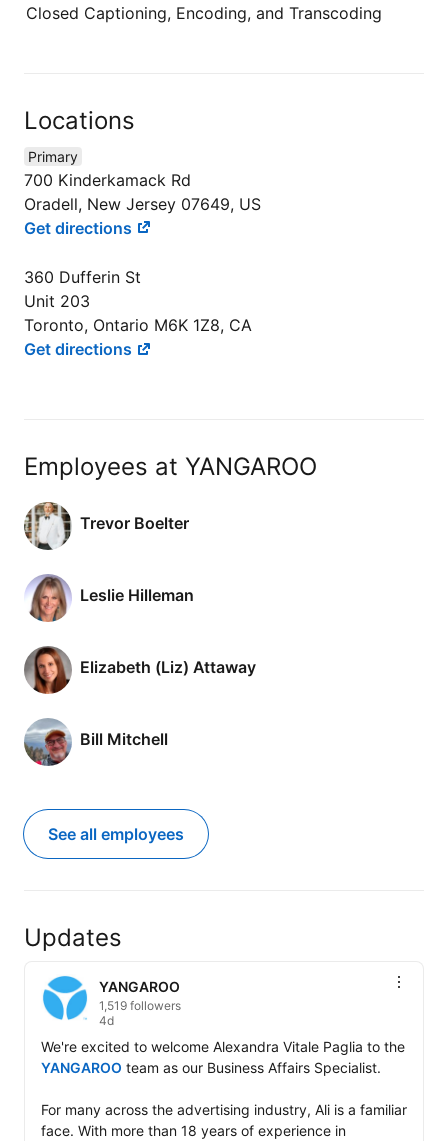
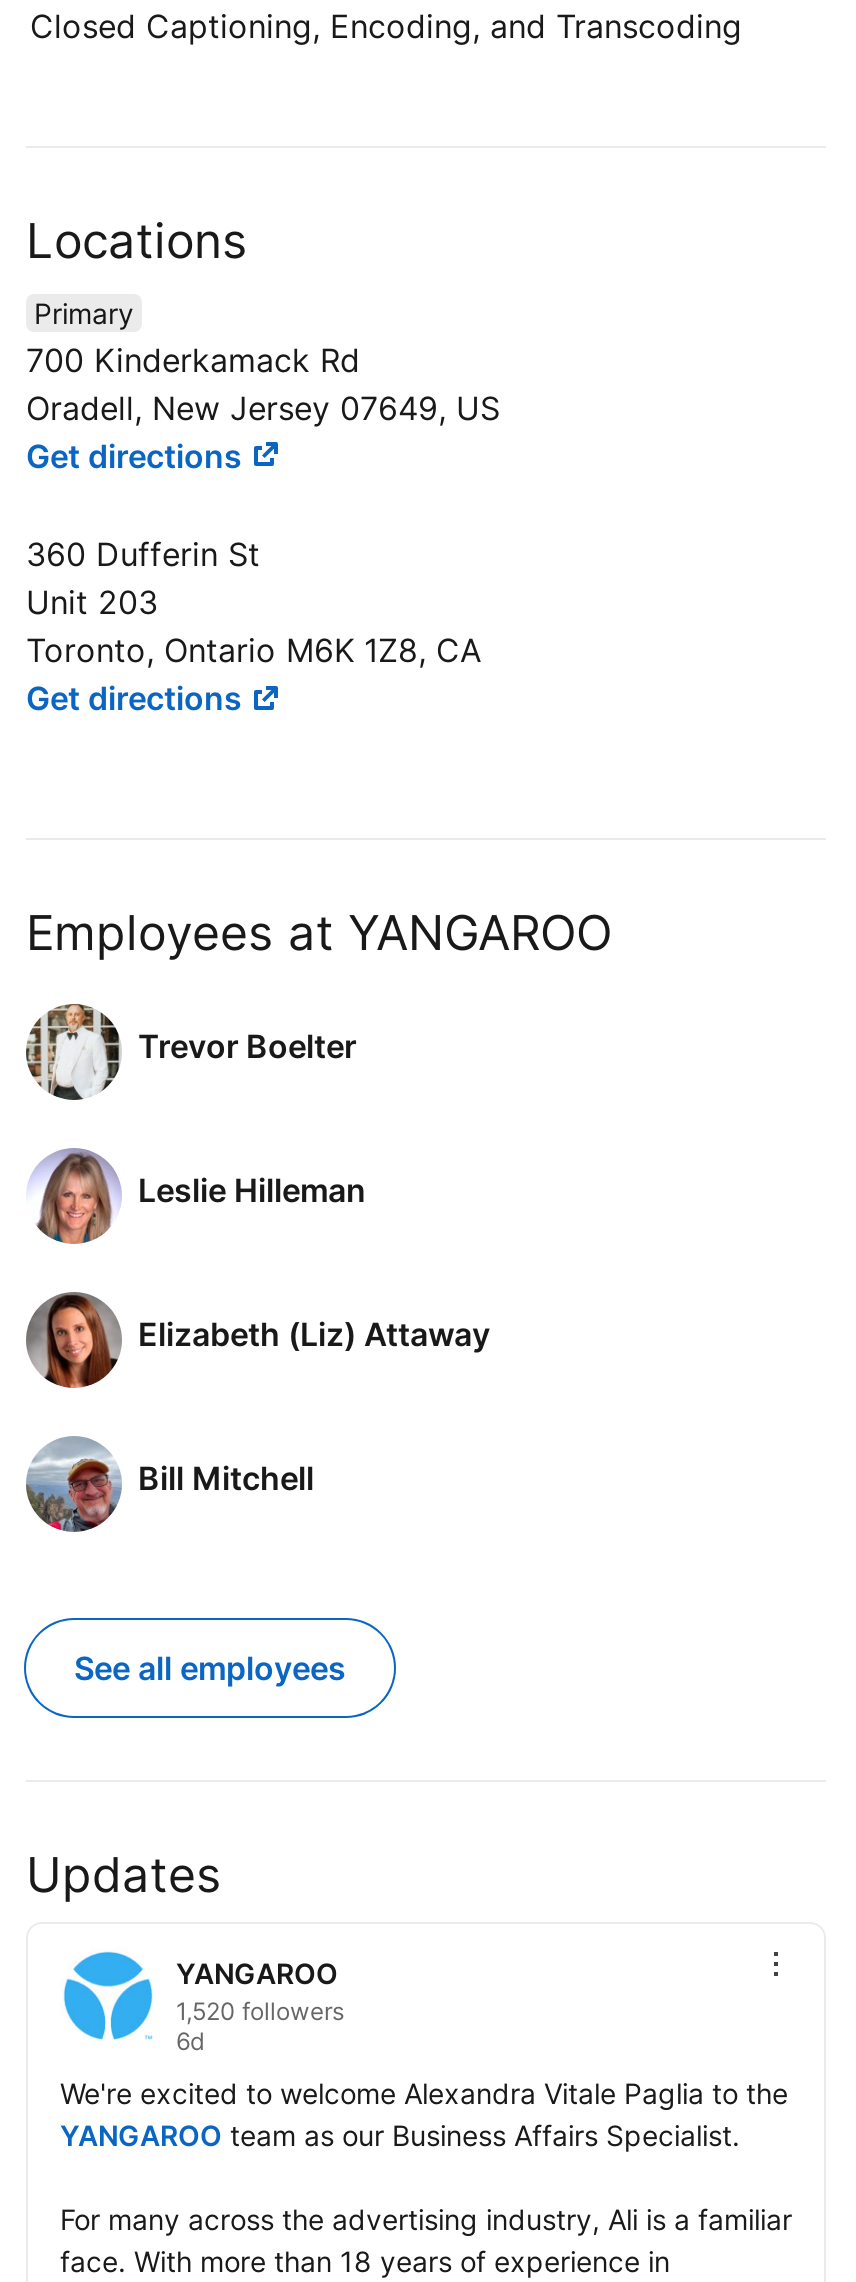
[99,998,181,1028] 1,519 followers | 4d -> [176,1996,344,2056] 1,520 followers | 6d

